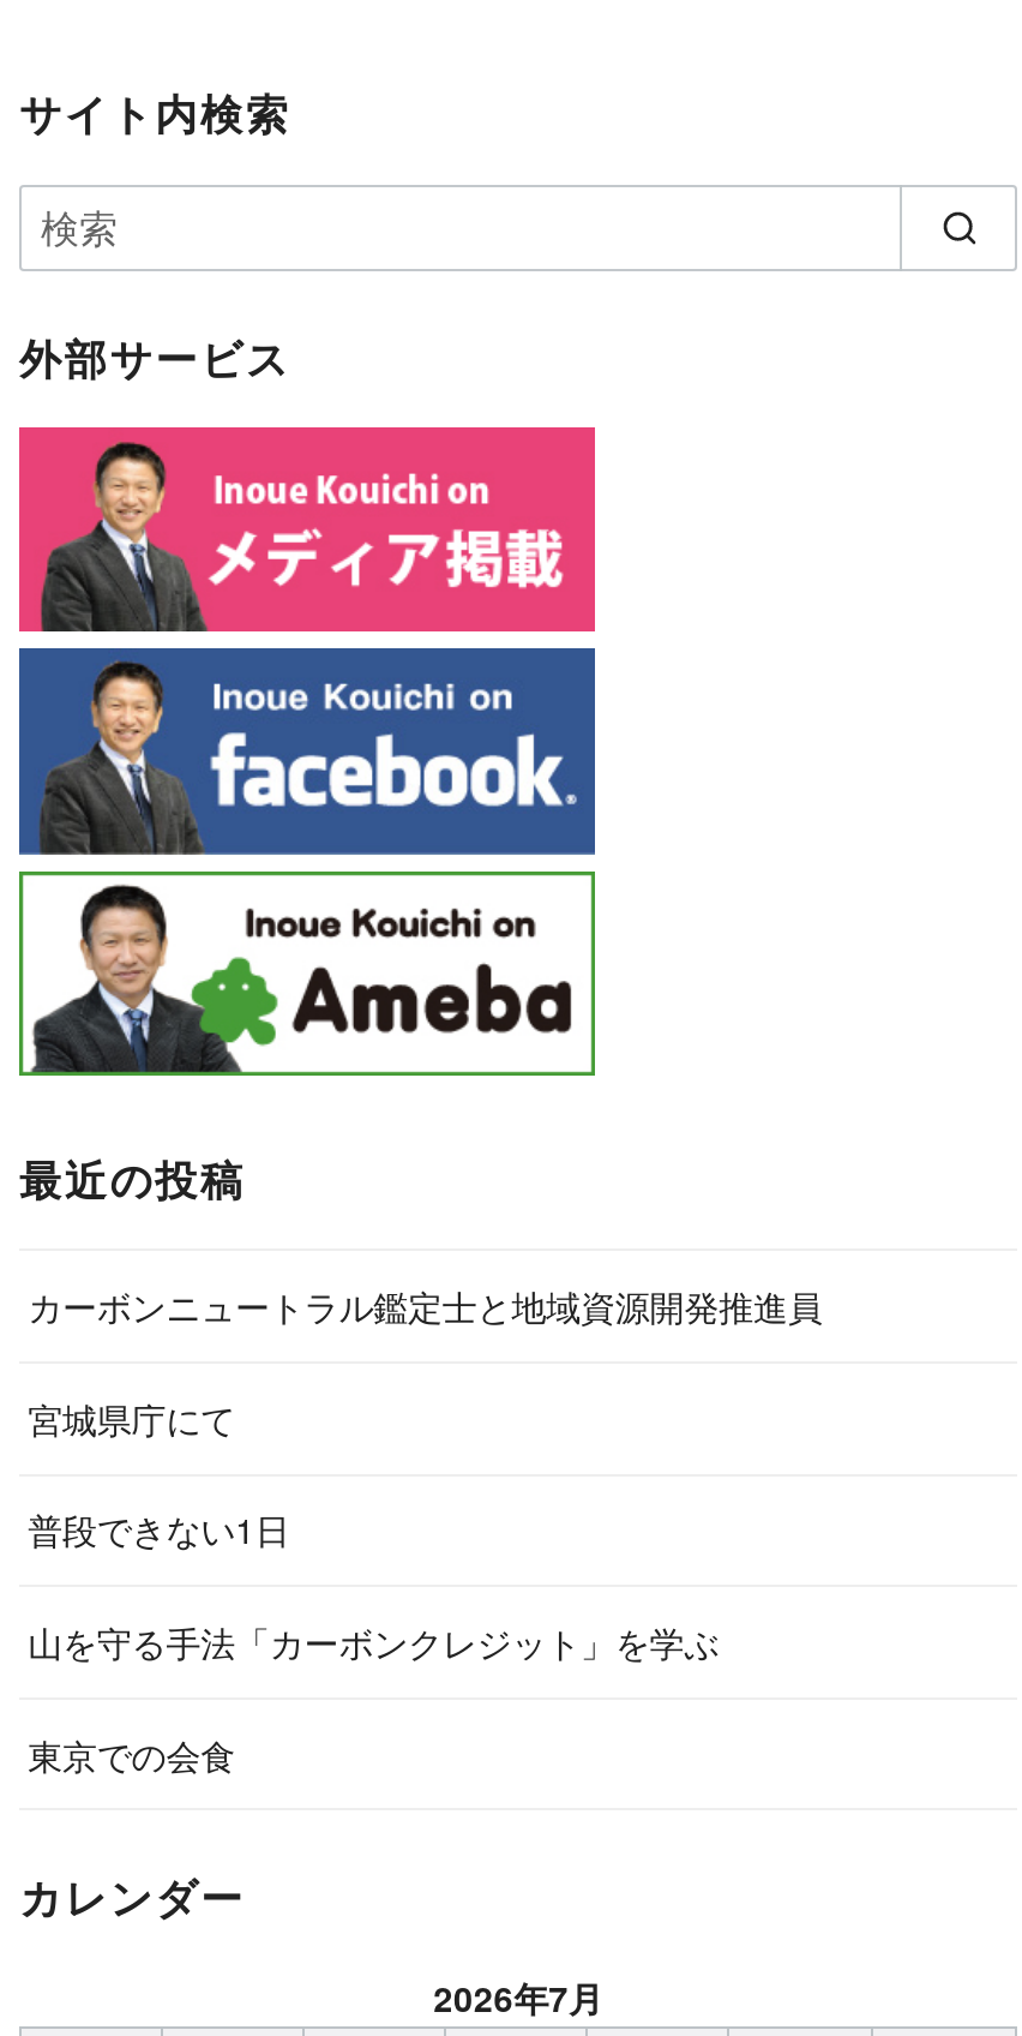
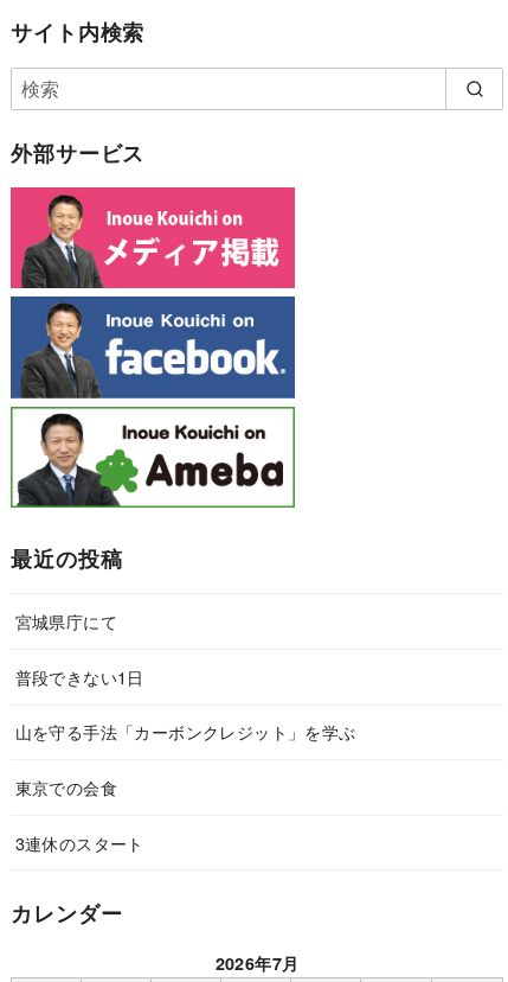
[28,1280,822,1330] カーボンニュートラル鑑定士と地域資源開発推進員 -> none
moved [28,1392,719,1778] -> [15,609,356,799]: 宮城県庁にて | 普段できない1日 | 山を守る手法「カーボンクレジット」を学ぶ | 東京での会食
none -> [15,830,144,855] 3連休のスタート

